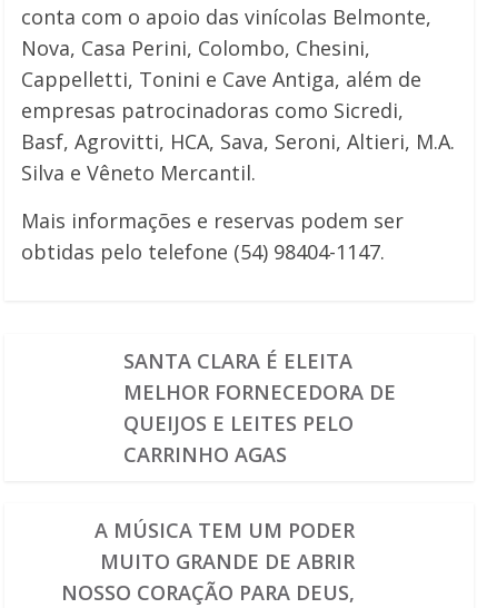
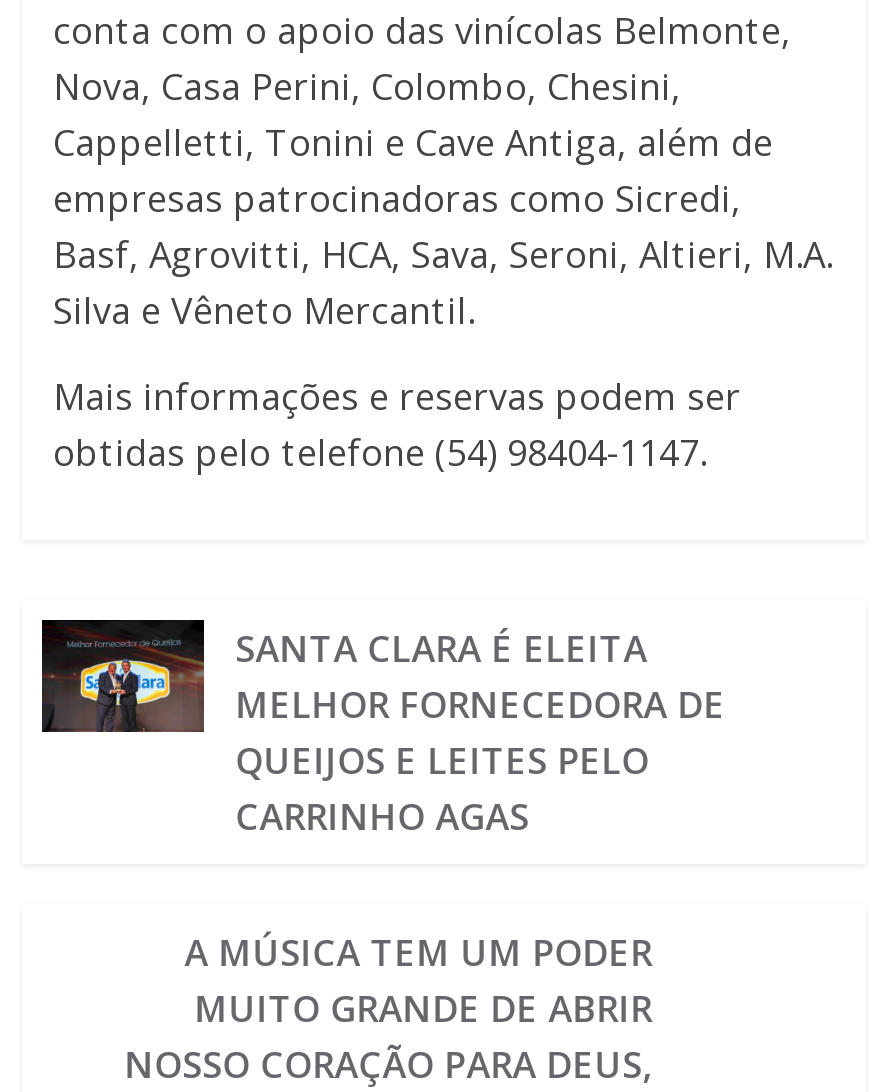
none -> [40,618,206,734] [image]

